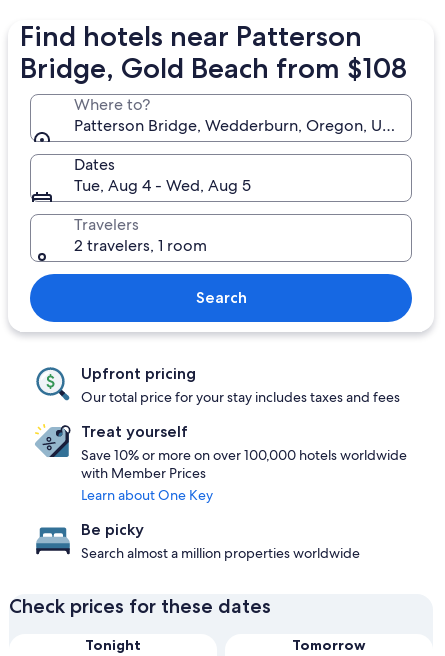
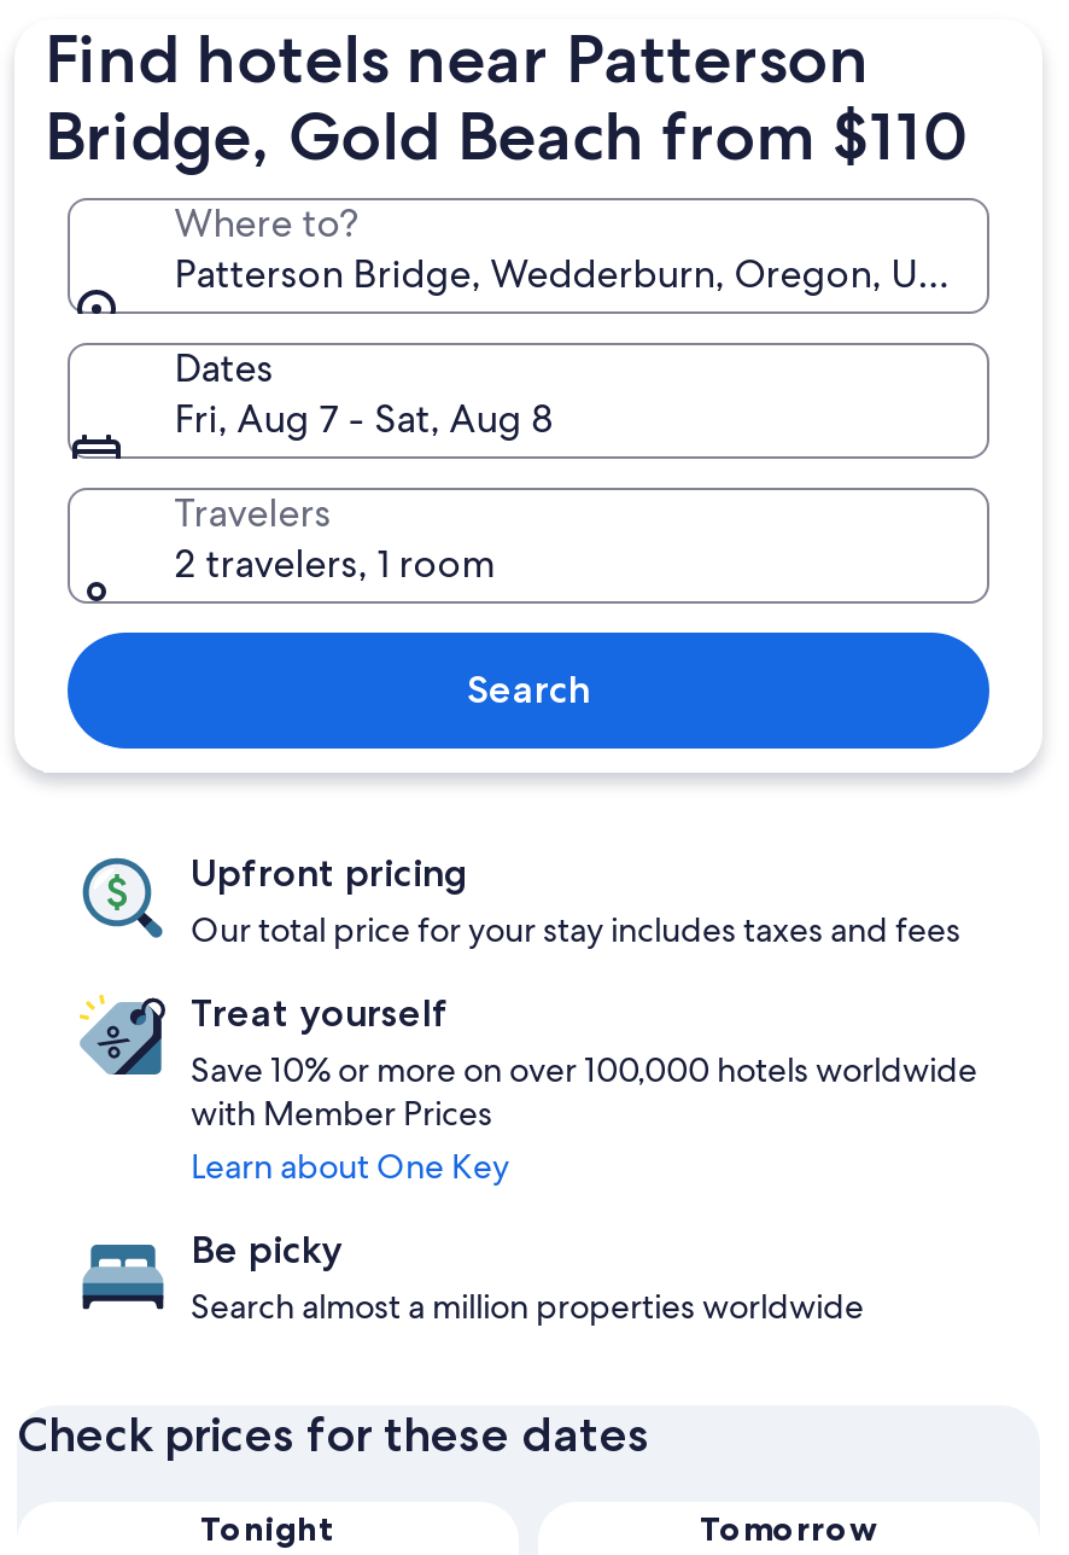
[20,51,407,85] Bridge, Gold Beach from $108 -> [44,94,966,176] Bridge, Gold Beach from $110
[74,175,251,196] Tue, Aug 4 - Wed, Aug 5 -> [174,394,553,444] Fri, Aug 7 - Sat, Aug 8

